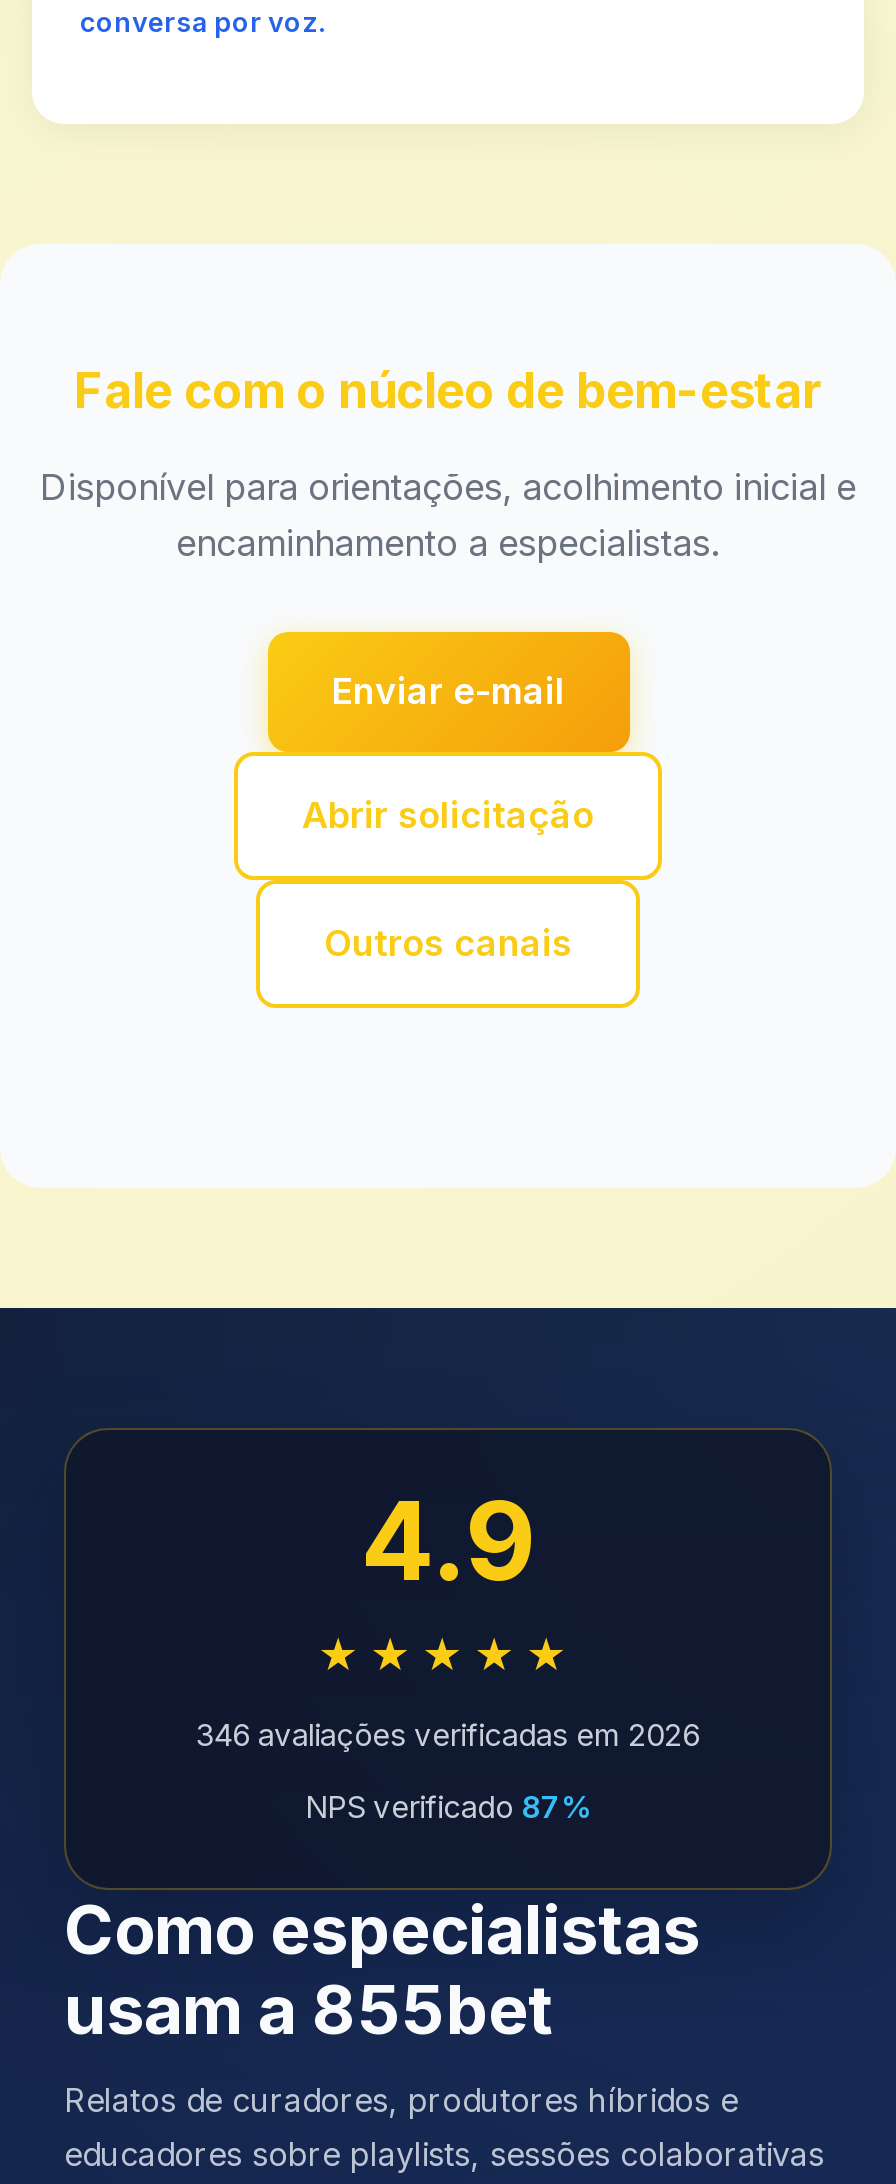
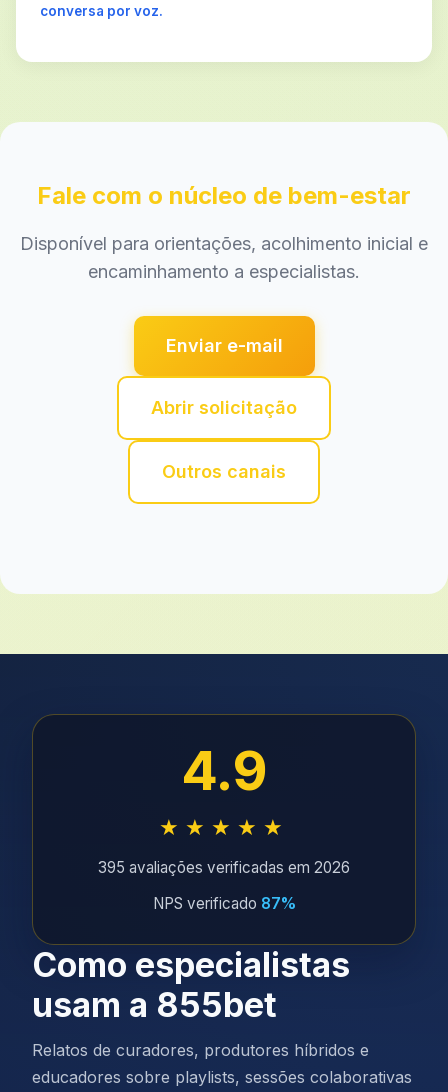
[196,1716,700,1754] 346 avaliações verificadas em 2026 -> [98,858,350,877] 395 avaliações verificadas em 2026

